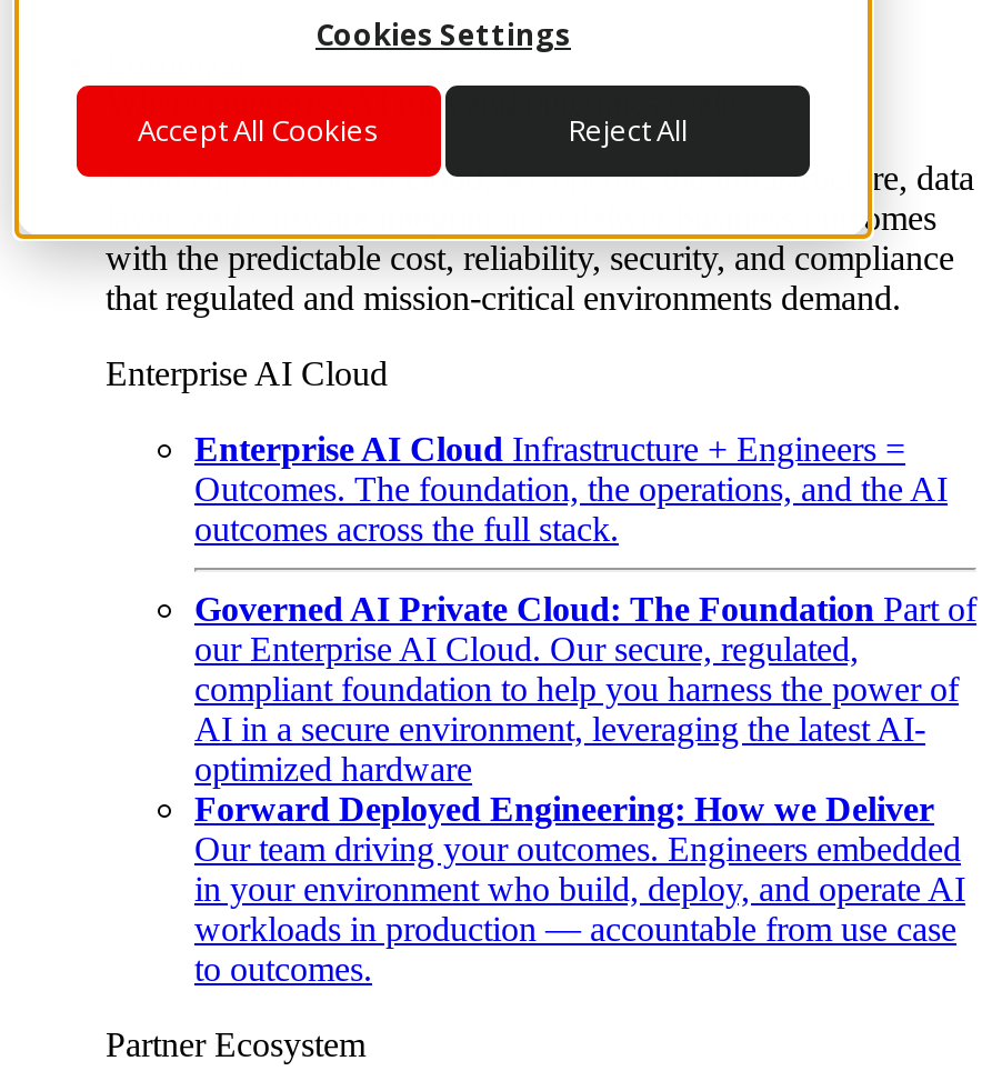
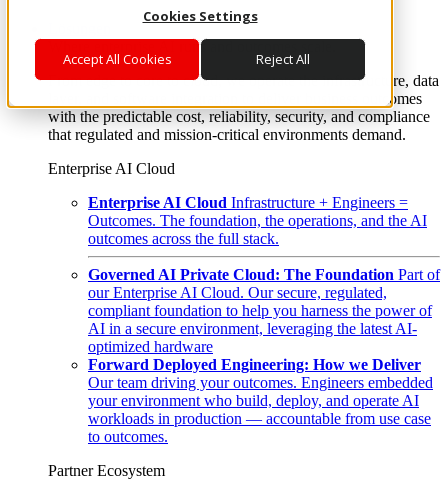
[194,870,965,908] in your environment who build, deploy, and operate AI -> [88,392,419,409] your environment who build, deploy, and operate AI

